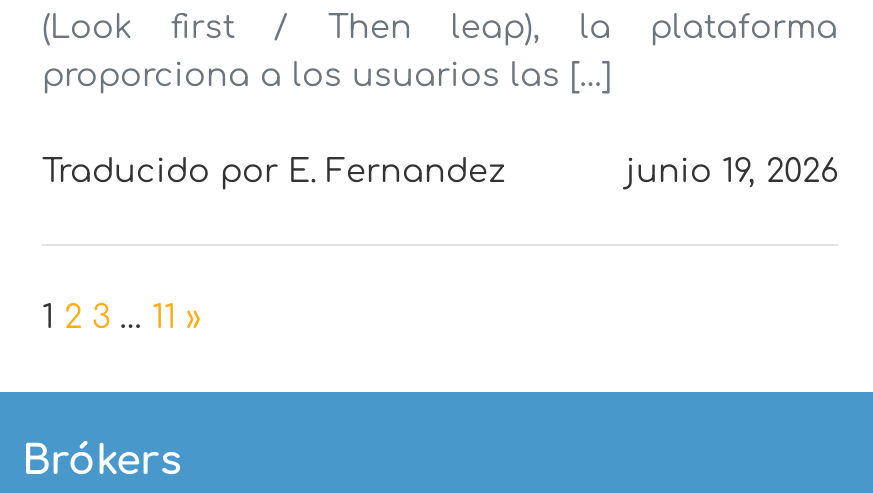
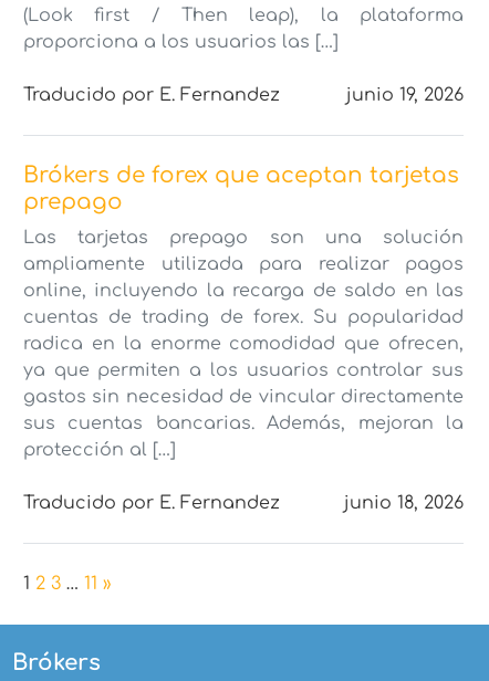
none -> [23,162,464,513] Brókers de forex que aceptan tarjetas | prepago | Las tarjetas prepago son una solución | ampliamente utilizada para realizar pagos | online, incluyendo la recarga de saldo en las | cuentas de trading de forex. Su popularidad | radica en la enorme comodidad que ofrecen, | ya que permiten a los usuarios controlar sus | gastos sin necesidad de vincular directamente | sus cuentas bancarias. Además, mejoran la | protección al […] | Traducido por E. Fernandez | junio 18, 2026

